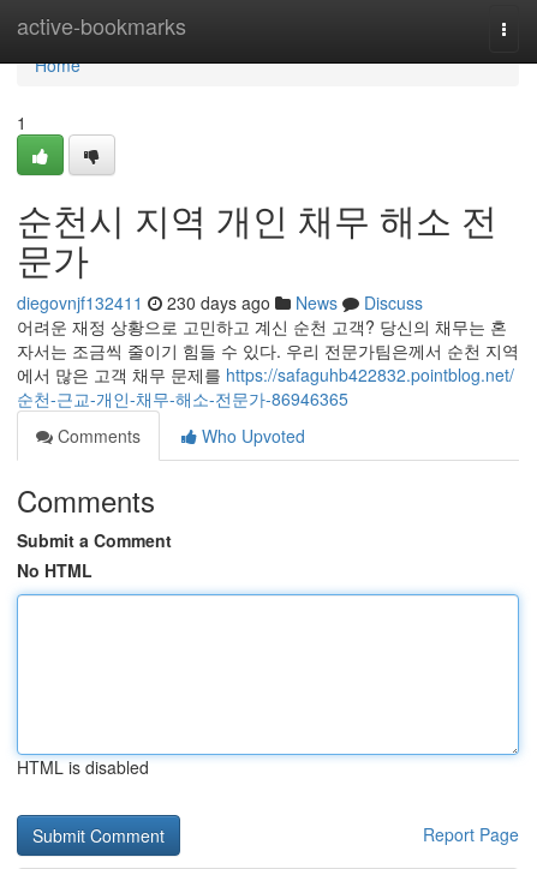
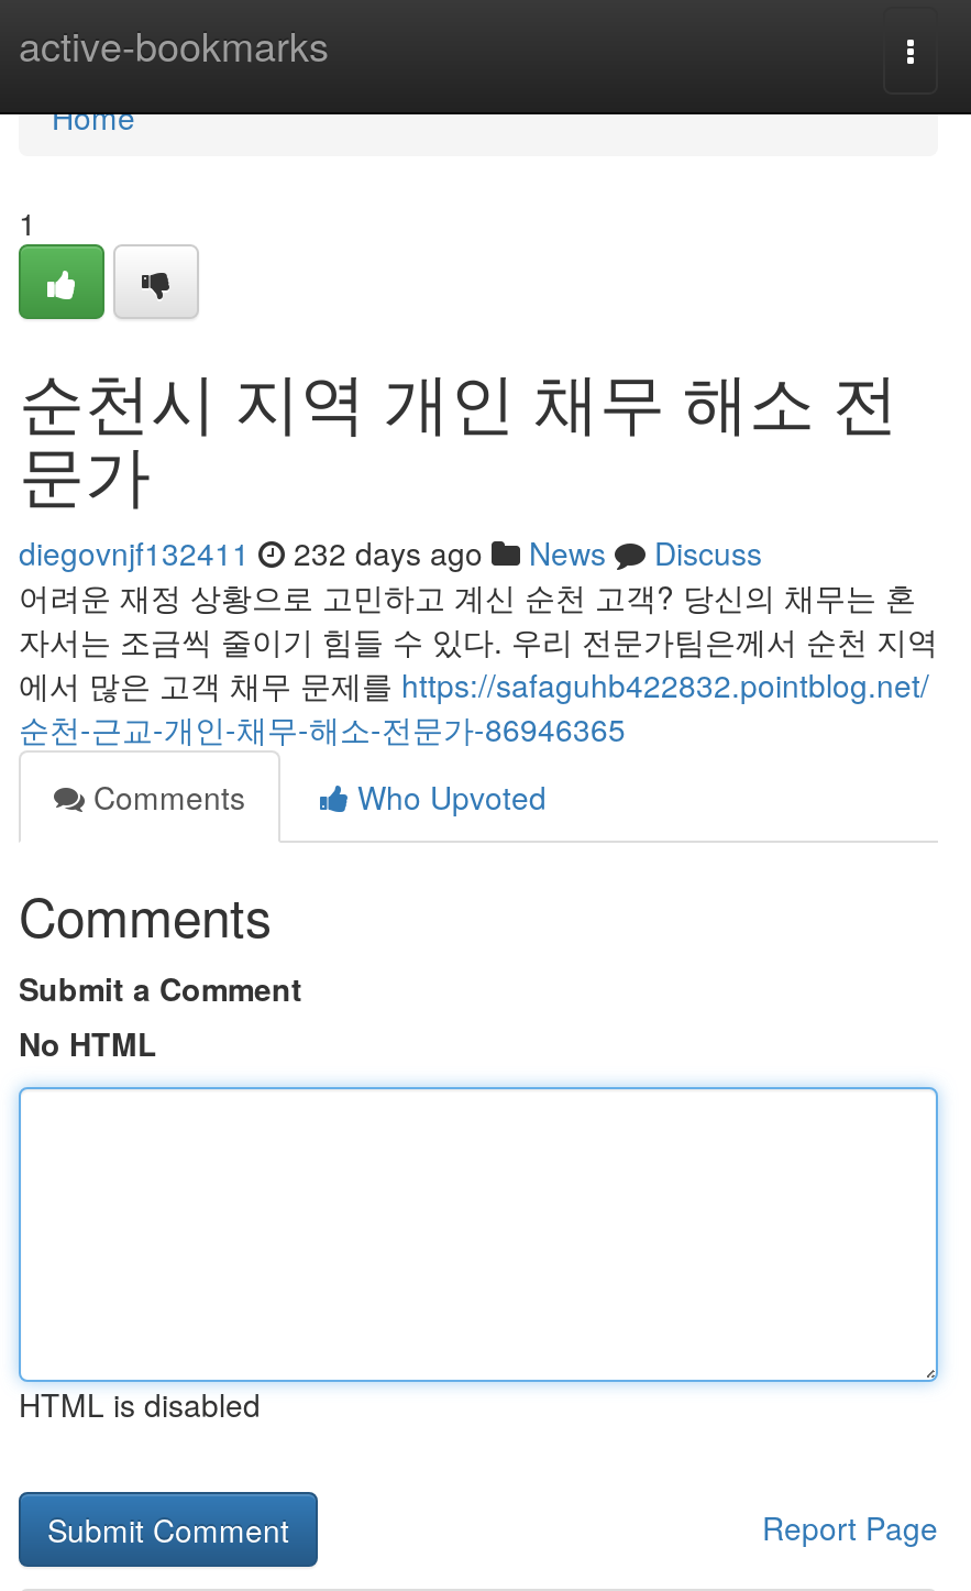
[17,290,423,314] diegovnjf132411 230 days ago News Discuss -> [19,530,762,574] diegovnjf132411 232 days ago News Discuss

